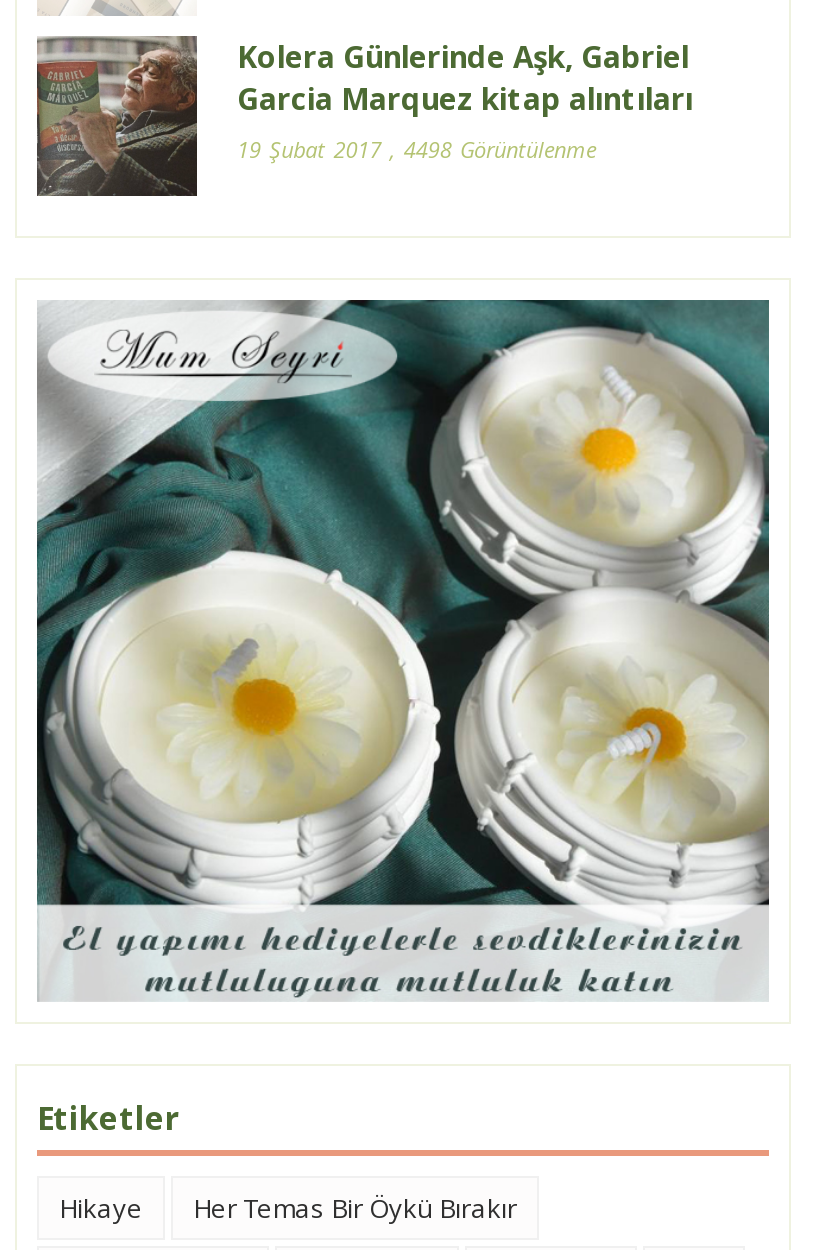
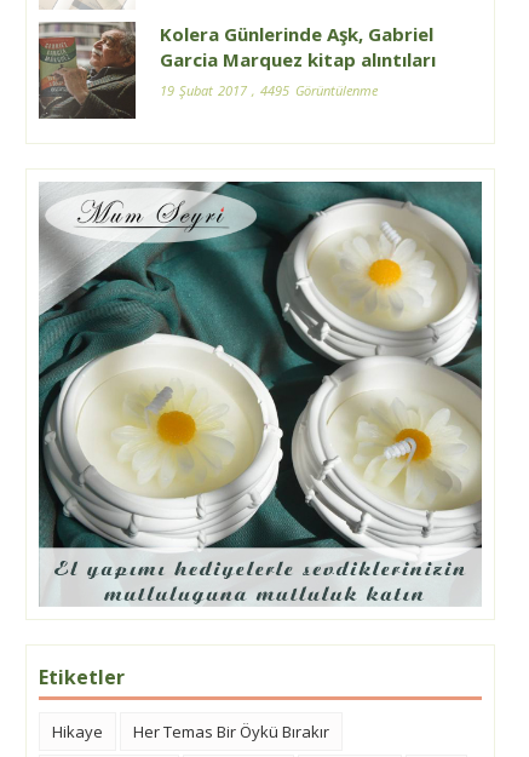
[237,133,596,163] 19 Şubat 2017, 4498 Görüntülenme -> [160,81,377,99] 19 Şubat 2017, 4495 Görüntülenme

